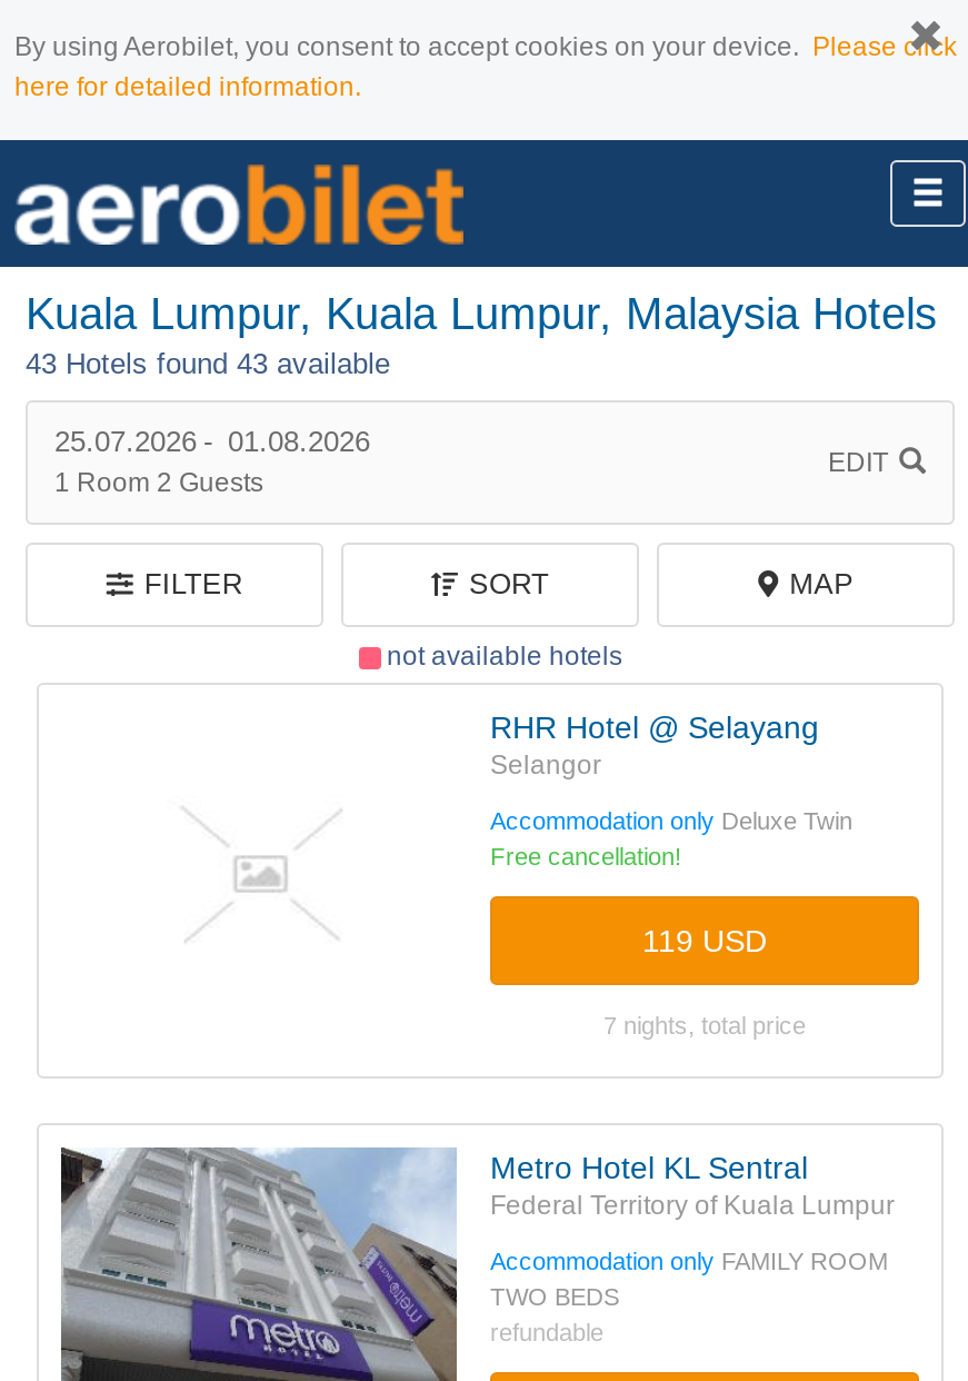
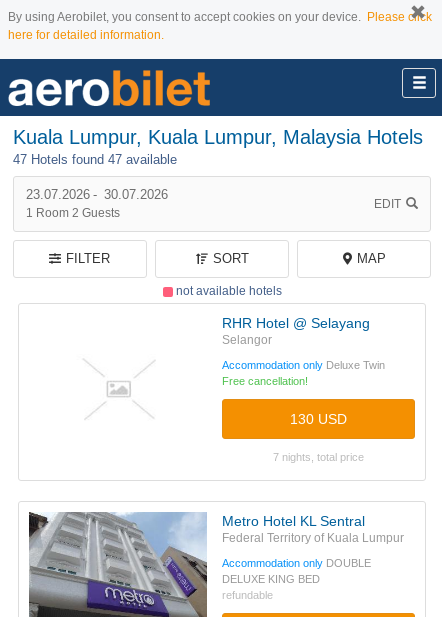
[26,347,390,380] 43 Hotels found 43 available -> [13,152,177,167] 47 Hotels found 47 available
[54,425,370,458] 25.07.2026 - 01.08.2026 -> [26,187,168,202] 23.07.2026 - 30.07.2026
[642,923,767,958] 119 USD -> [290,411,347,427] 130 USD
[490,1248,888,1310] Accommodation only FAMILY ROOM | TWO BEDS -> [222,557,371,585] Accommodation only DOUBLE | DELUXE KING BED

